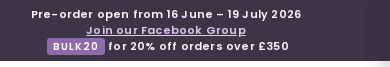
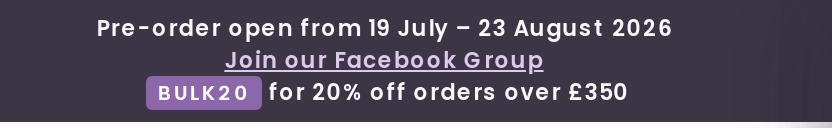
[31,6,301,22] Pre-order open from 16 June – 19 July 2026 -> [96,12,672,44] Pre-order open from 19 July – 23 August 2026

